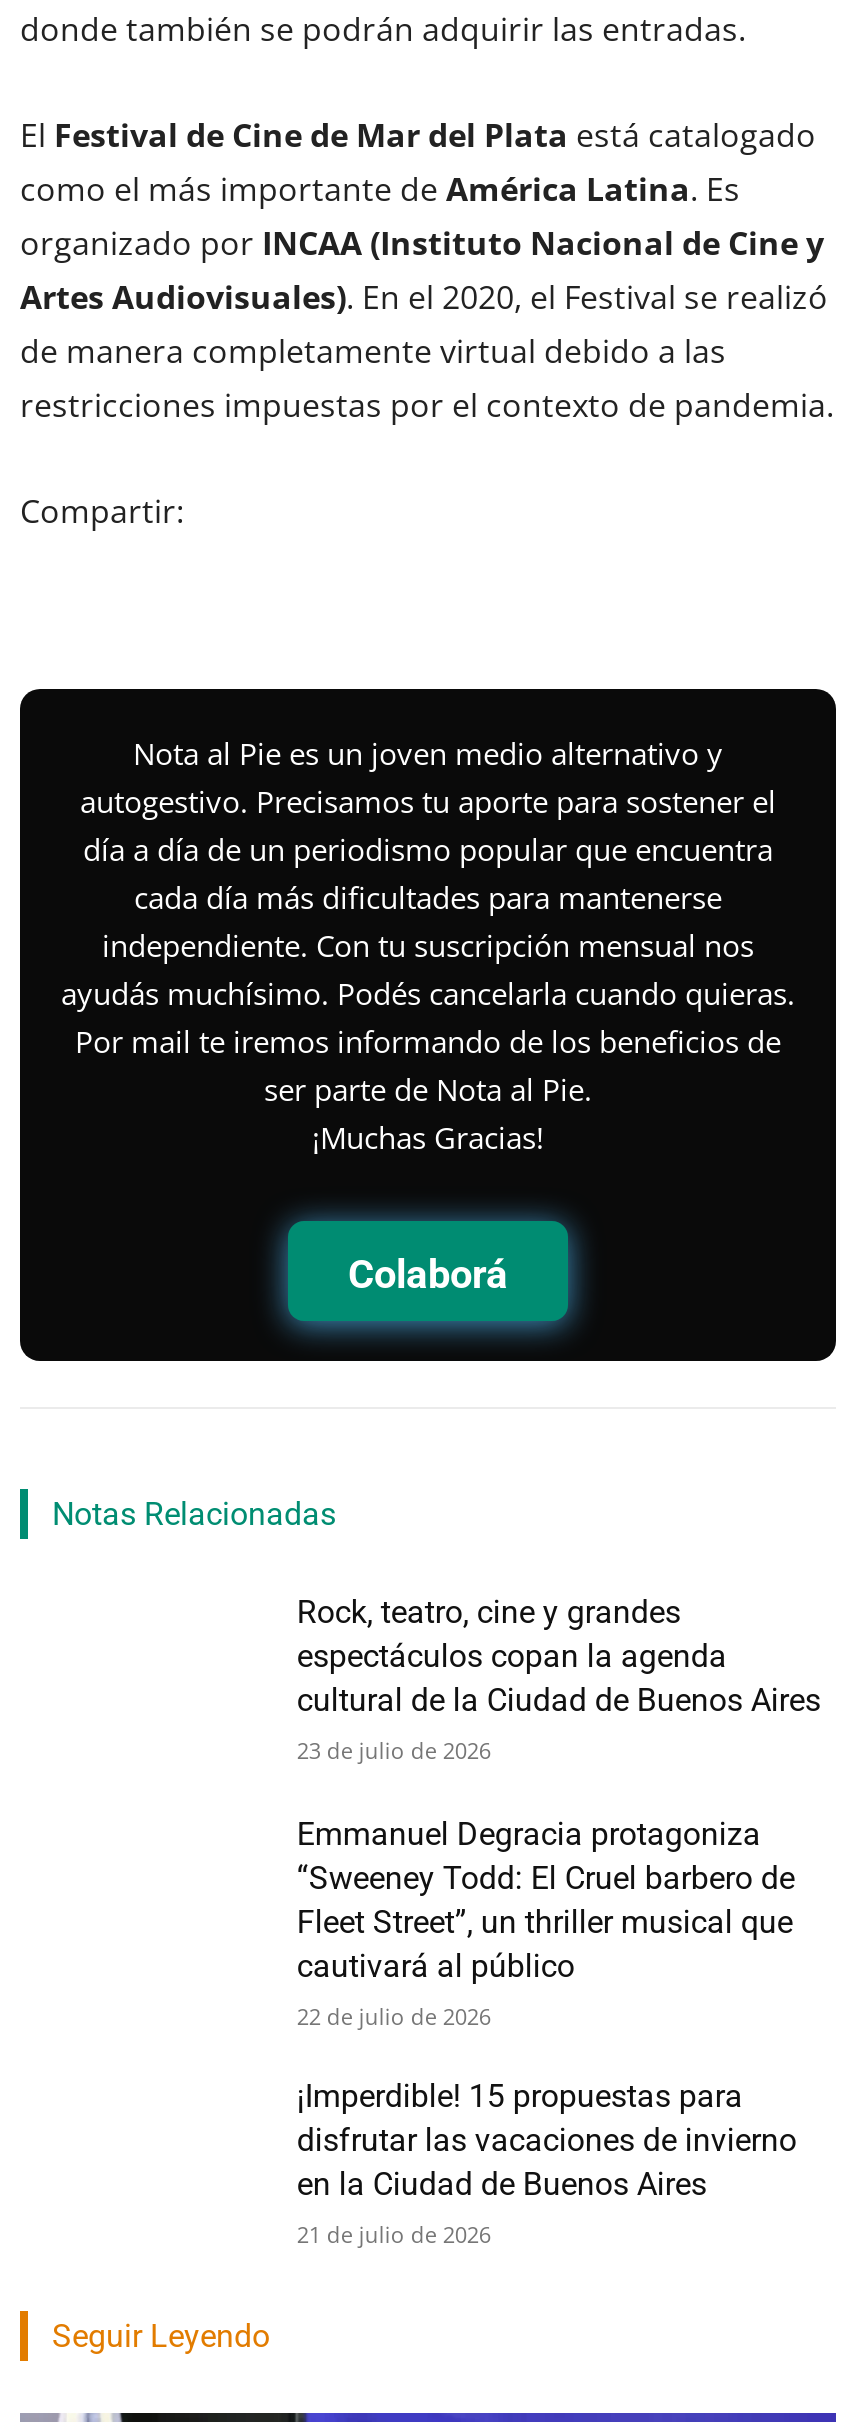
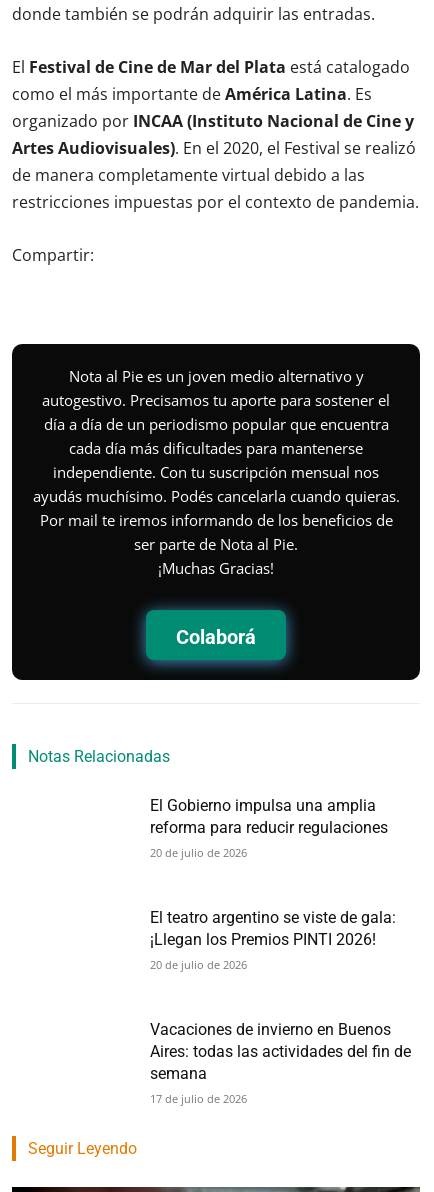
[297,1592,821,1764] Rock, teatro, cine y grandes | espectáculos copan la agenda | cultural de la Ciudad de Buenos Aires | 23 de julio de 2026 -> [150,796,388,860] El Gobierno impulsa una amplia | reforma para reducir regulaciones | 20 de julio de 2026
[297,1816,795,2032] Emmanuel Degracia protagoniza | “Sweeney Todd: El Cruel barbero de | Fleet Street”, un thriller musical que | cautivará al público | 22 de julio de 2026 -> [150,908,396,972] El teatro argentino se viste de gala: | ¡Llegan los Premios PINTI 2026! | 20 de julio de 2026
[297,2078,797,2250] ¡Imperdible! 15 propuestas para | disfrutar las vacaciones de invierno | en la Ciudad de Buenos Aires | 21 de julio de 2026 -> [150,1020,411,1106] Vacaciones de invierno en Buenos | Aires: todas las actividades del fin de | semana | 17 de julio de 2026

